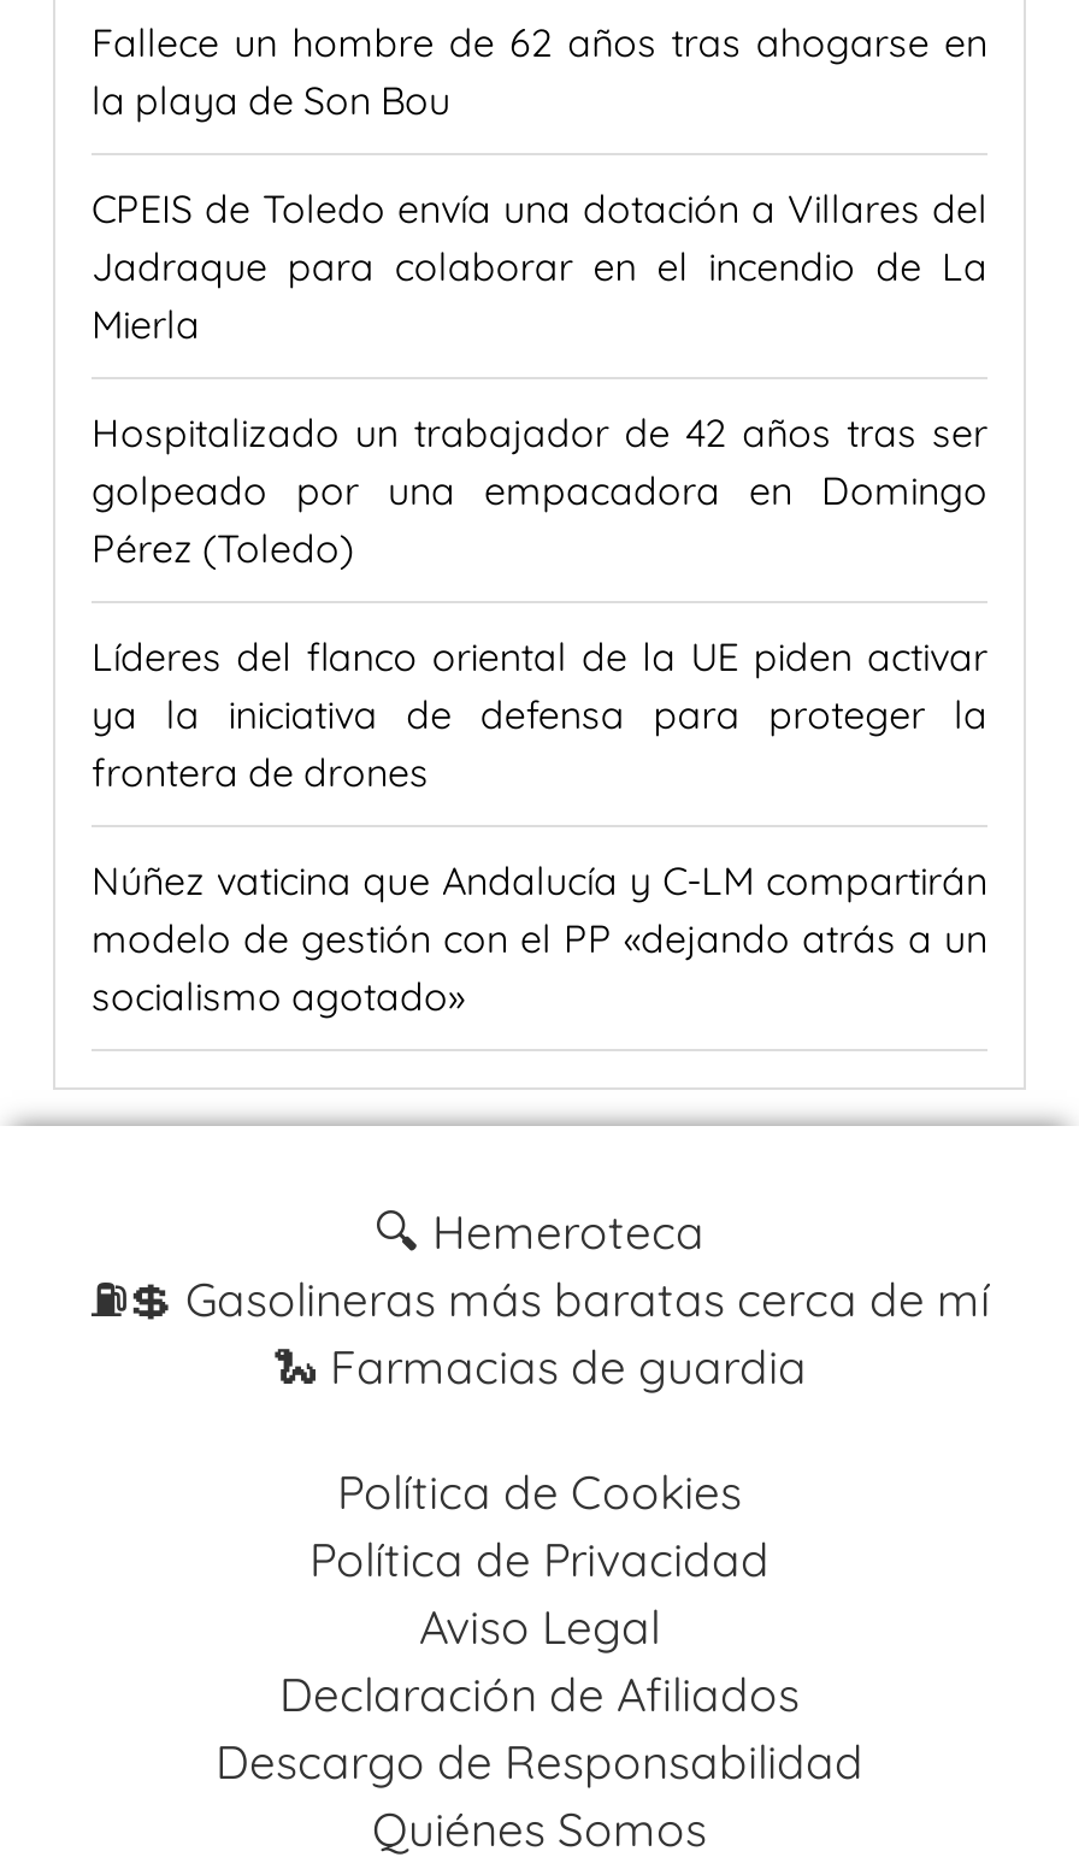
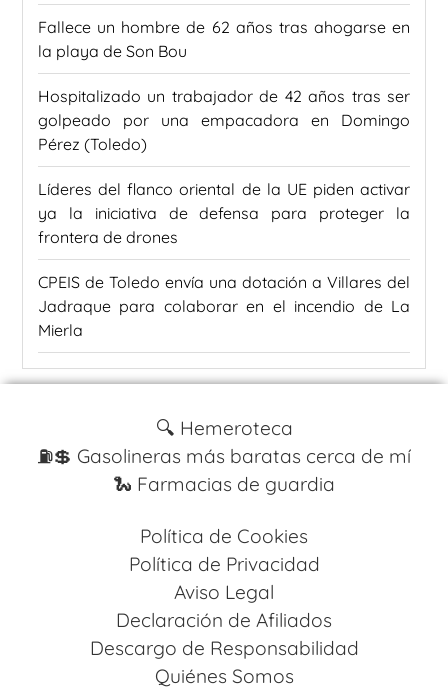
moved [92,184,987,348] -> [38,272,410,340]: CPEIS de Toledo envía una dotación a Villares del | Jadraque para colaborar en el incendio de La | Mierla
[92,856,987,1020] Núñez vaticina que Andalucía y C-LM compartirán | modelo de gestión con el PP «dejando atrás a un | socialismo agotado» -> none

